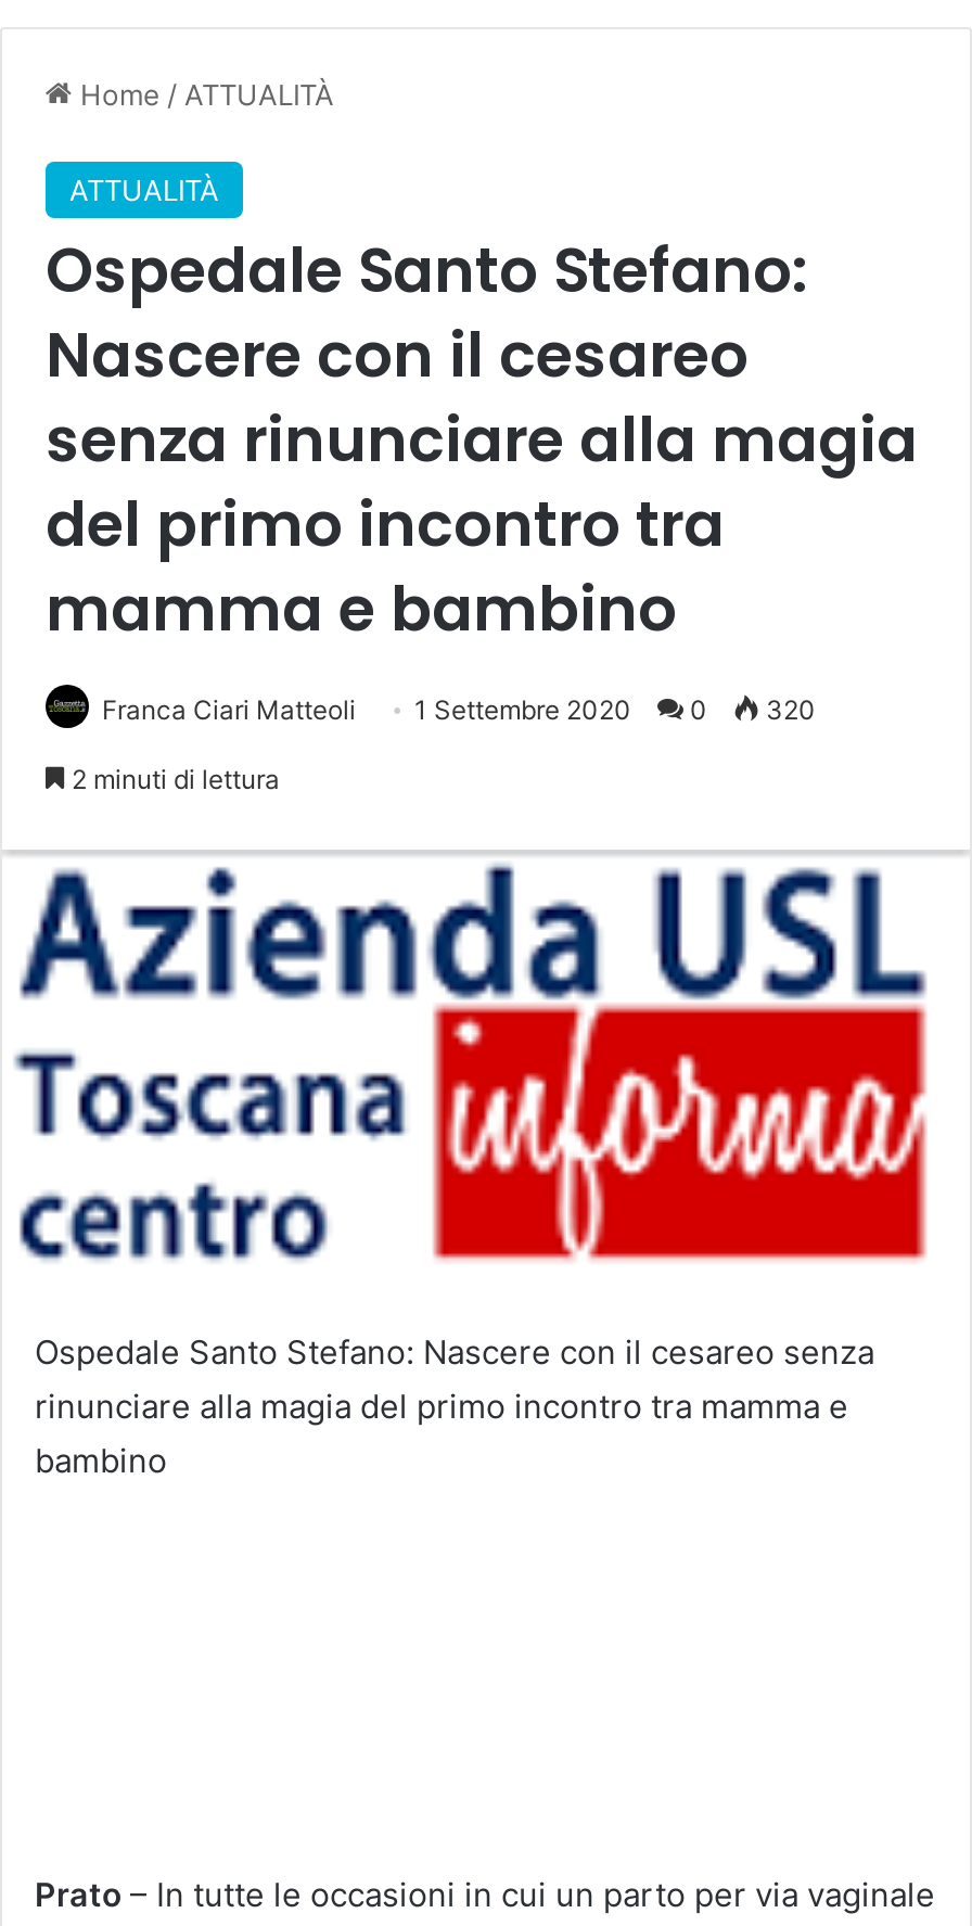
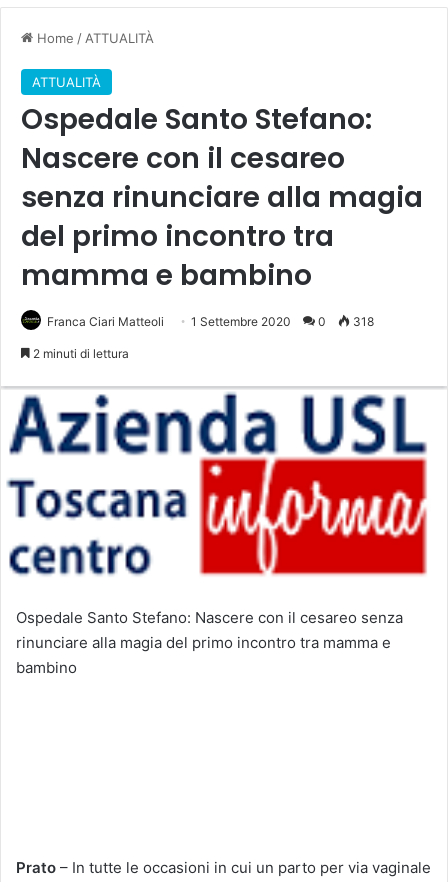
[102,693,816,725] Franca Ciari Matteoli 1 Settembre 2020 0 320 -> [47,314,374,329] Franca Ciari Matteoli 1 Settembre 2020 0 318

